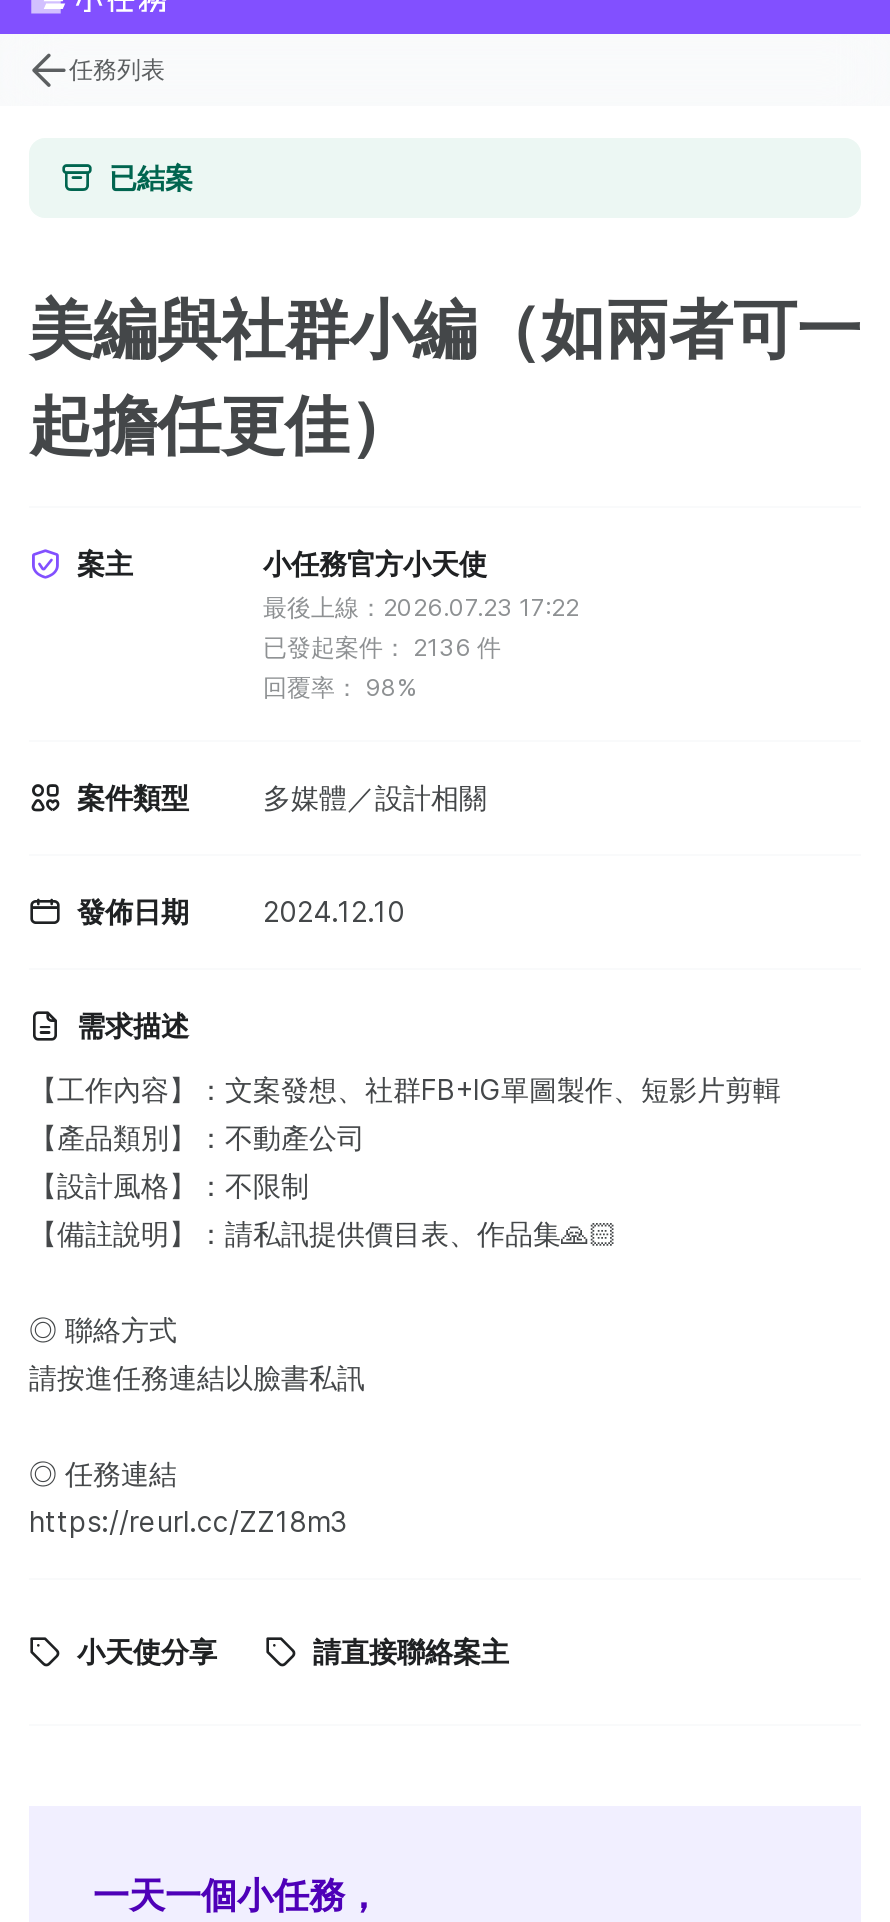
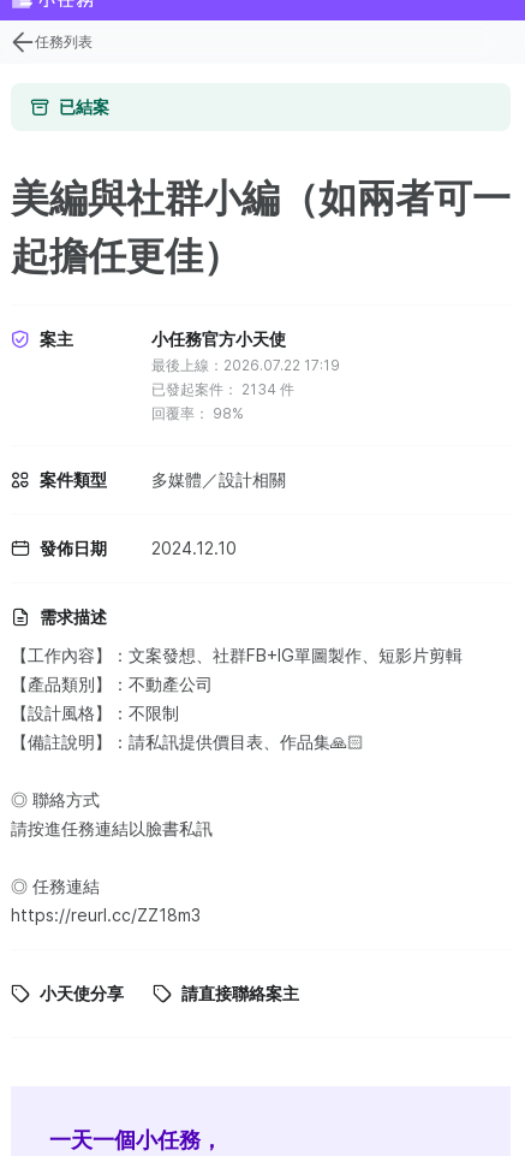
[263,592,579,622] 最後上線：2026.07.23 17:22 -> [151,356,340,374] 最後上線：2026.07.22 17:19
[263,632,501,662] 已發起案件：2136件 -> [151,380,294,398] 已發起案件：2134件

